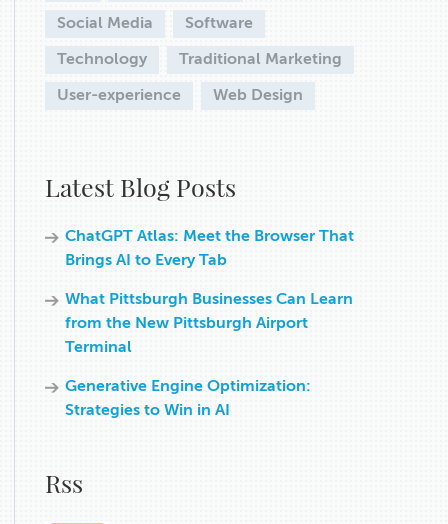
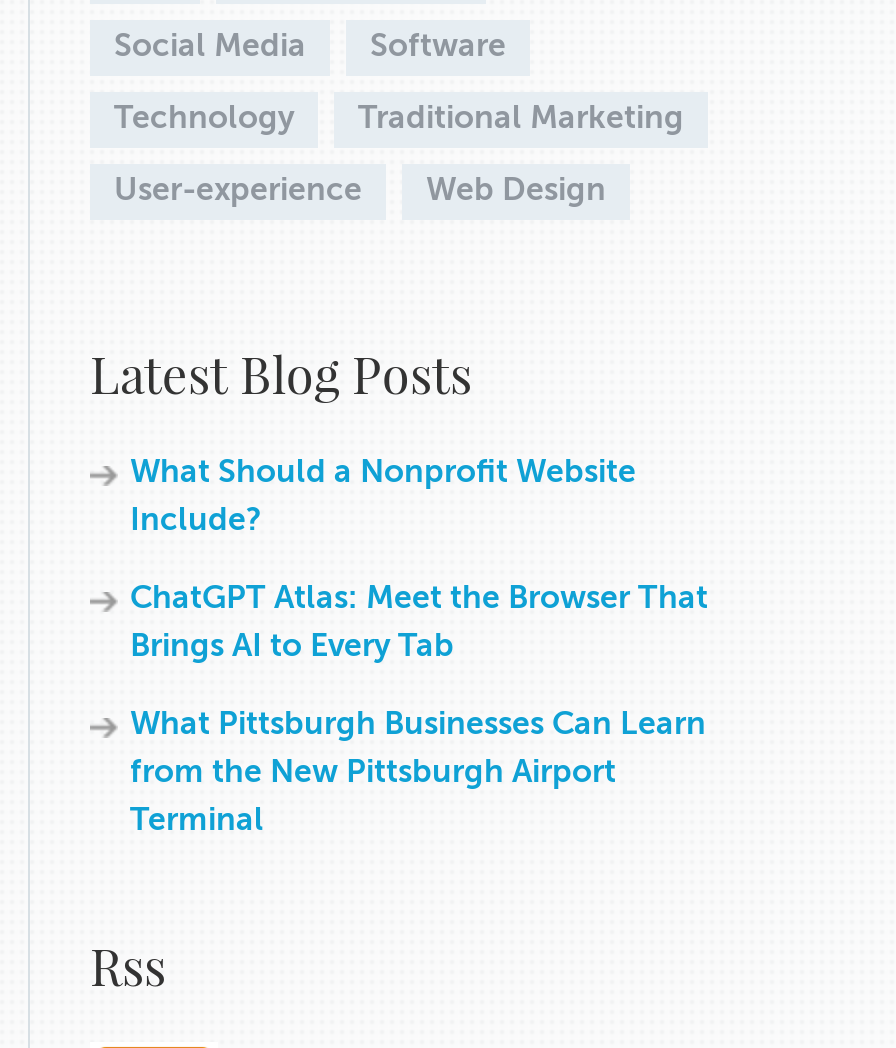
none -> [130,458,636,538] What Should a Nonprofit Website | Include?
moved [65,229,354,356] -> [130,584,708,838]: ChatGPT Atlas: Meet the Browser That | Brings AI to Every Tab | What Pittsburgh Businesses Can Learn | from the New Pittsburgh Airport | Terminal
[65,379,311,419] Generative Engine Optimization: | Strategies to Win in AI -> none

